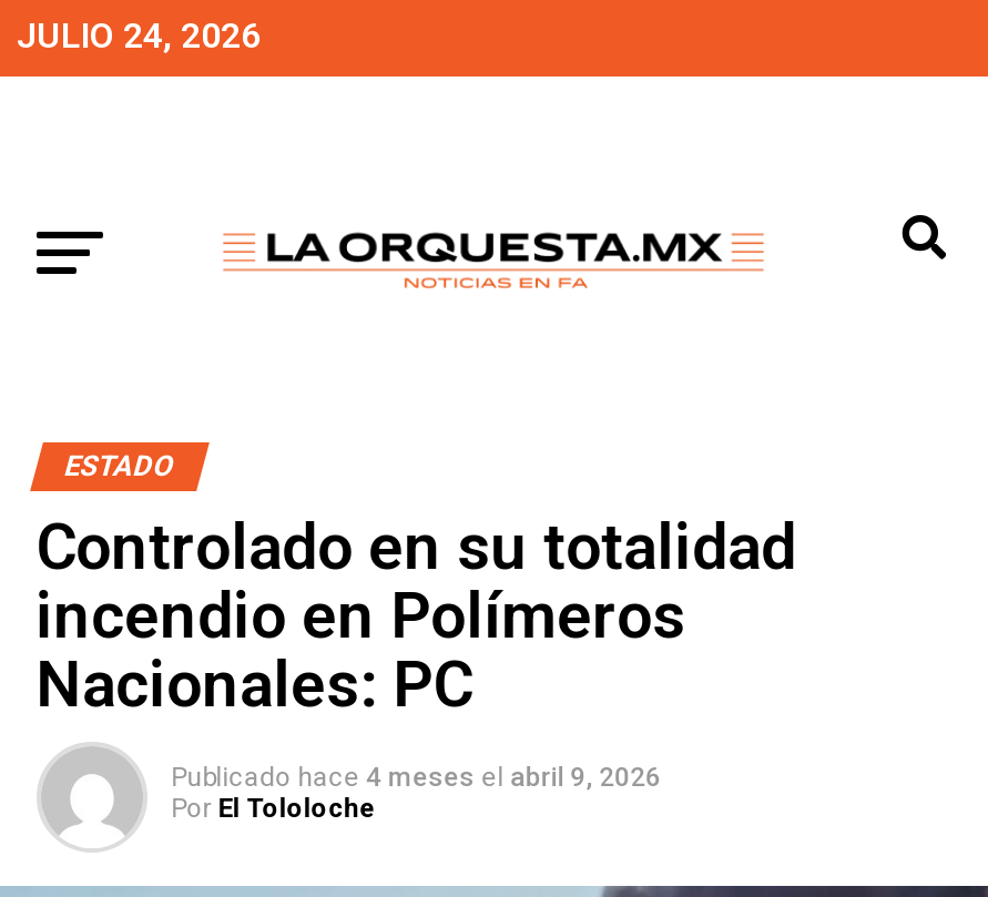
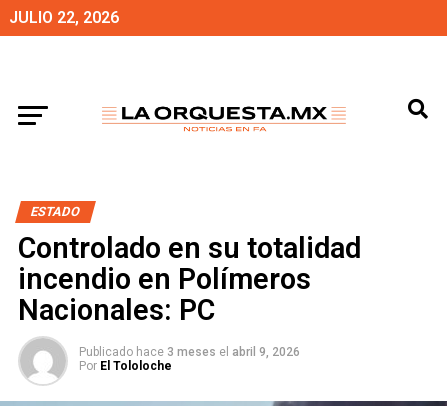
[17,14,261,57] JULIO 24, 2026 -> [9,8,119,27] JULIO 22, 2026
[171,762,661,793] Publicado hace 4 meses el abril 9, 2026 -> [79,345,300,359] Publicado hace 3 meses el abril 9, 2026

